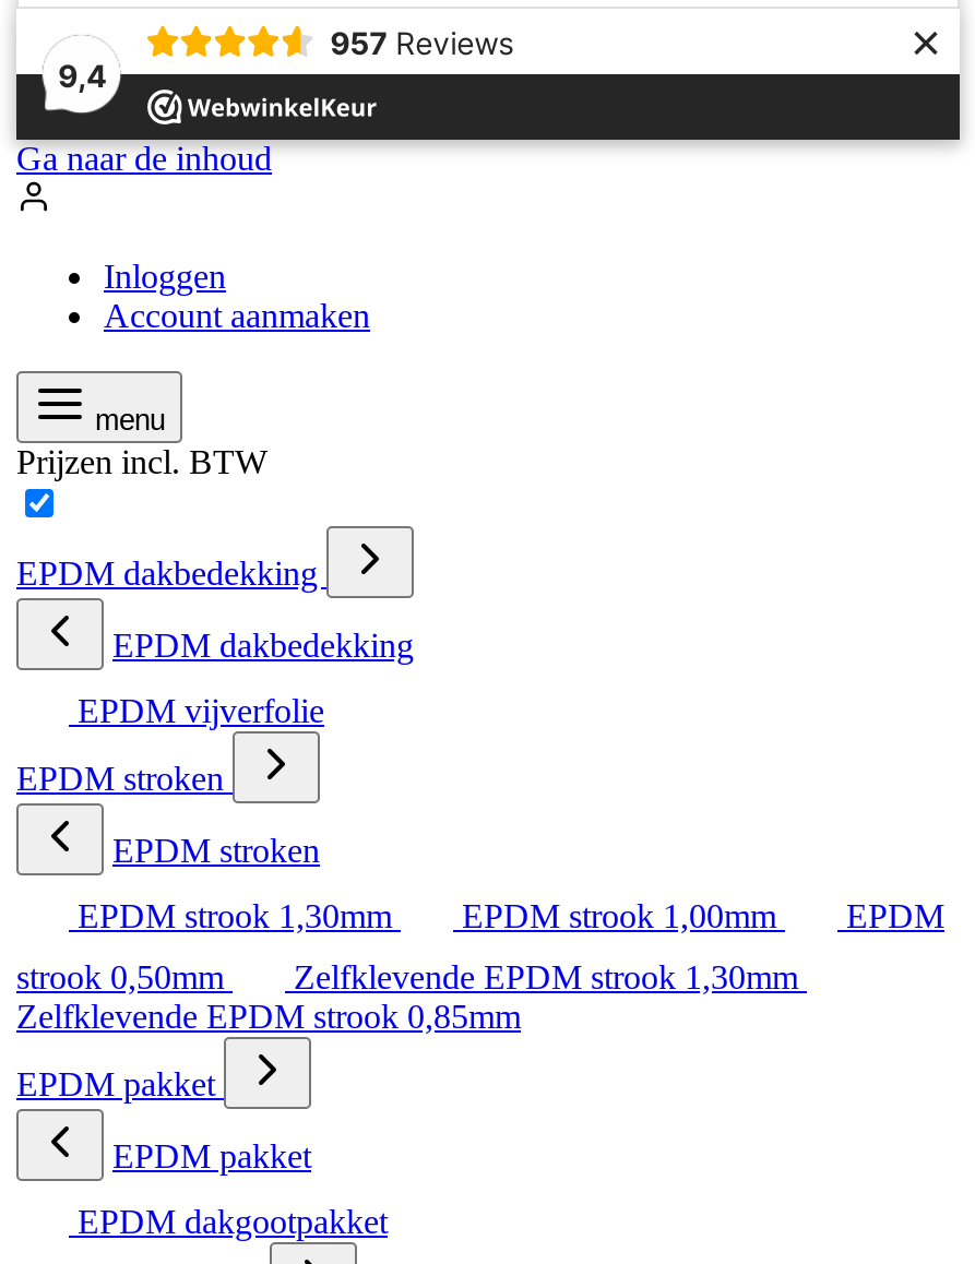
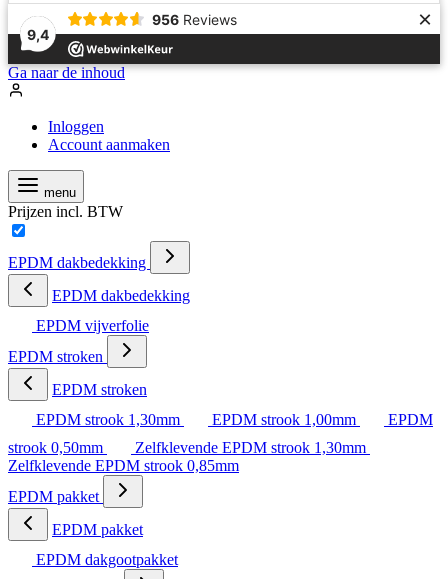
[330,23,513,60] 957 Reviews -> [152,10,237,27] 956 Reviews

